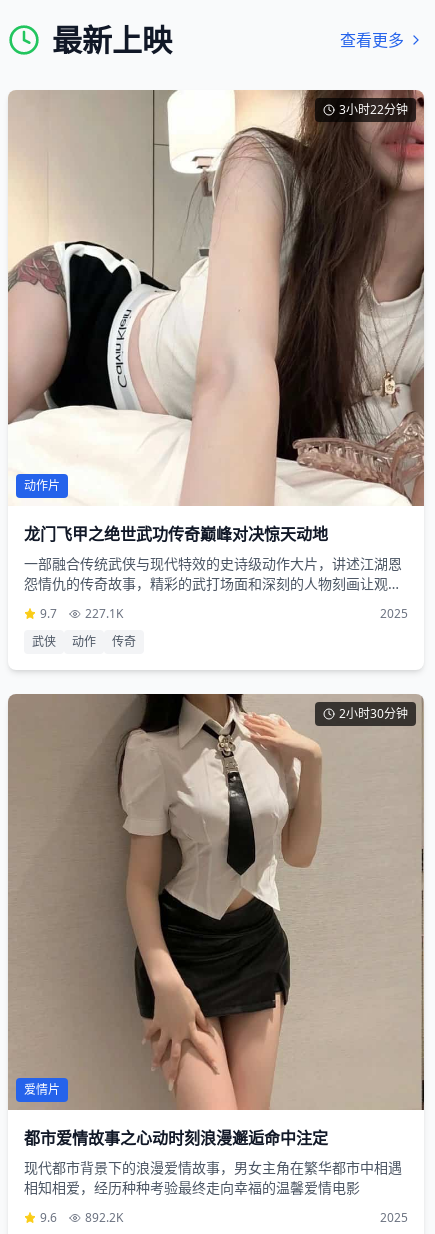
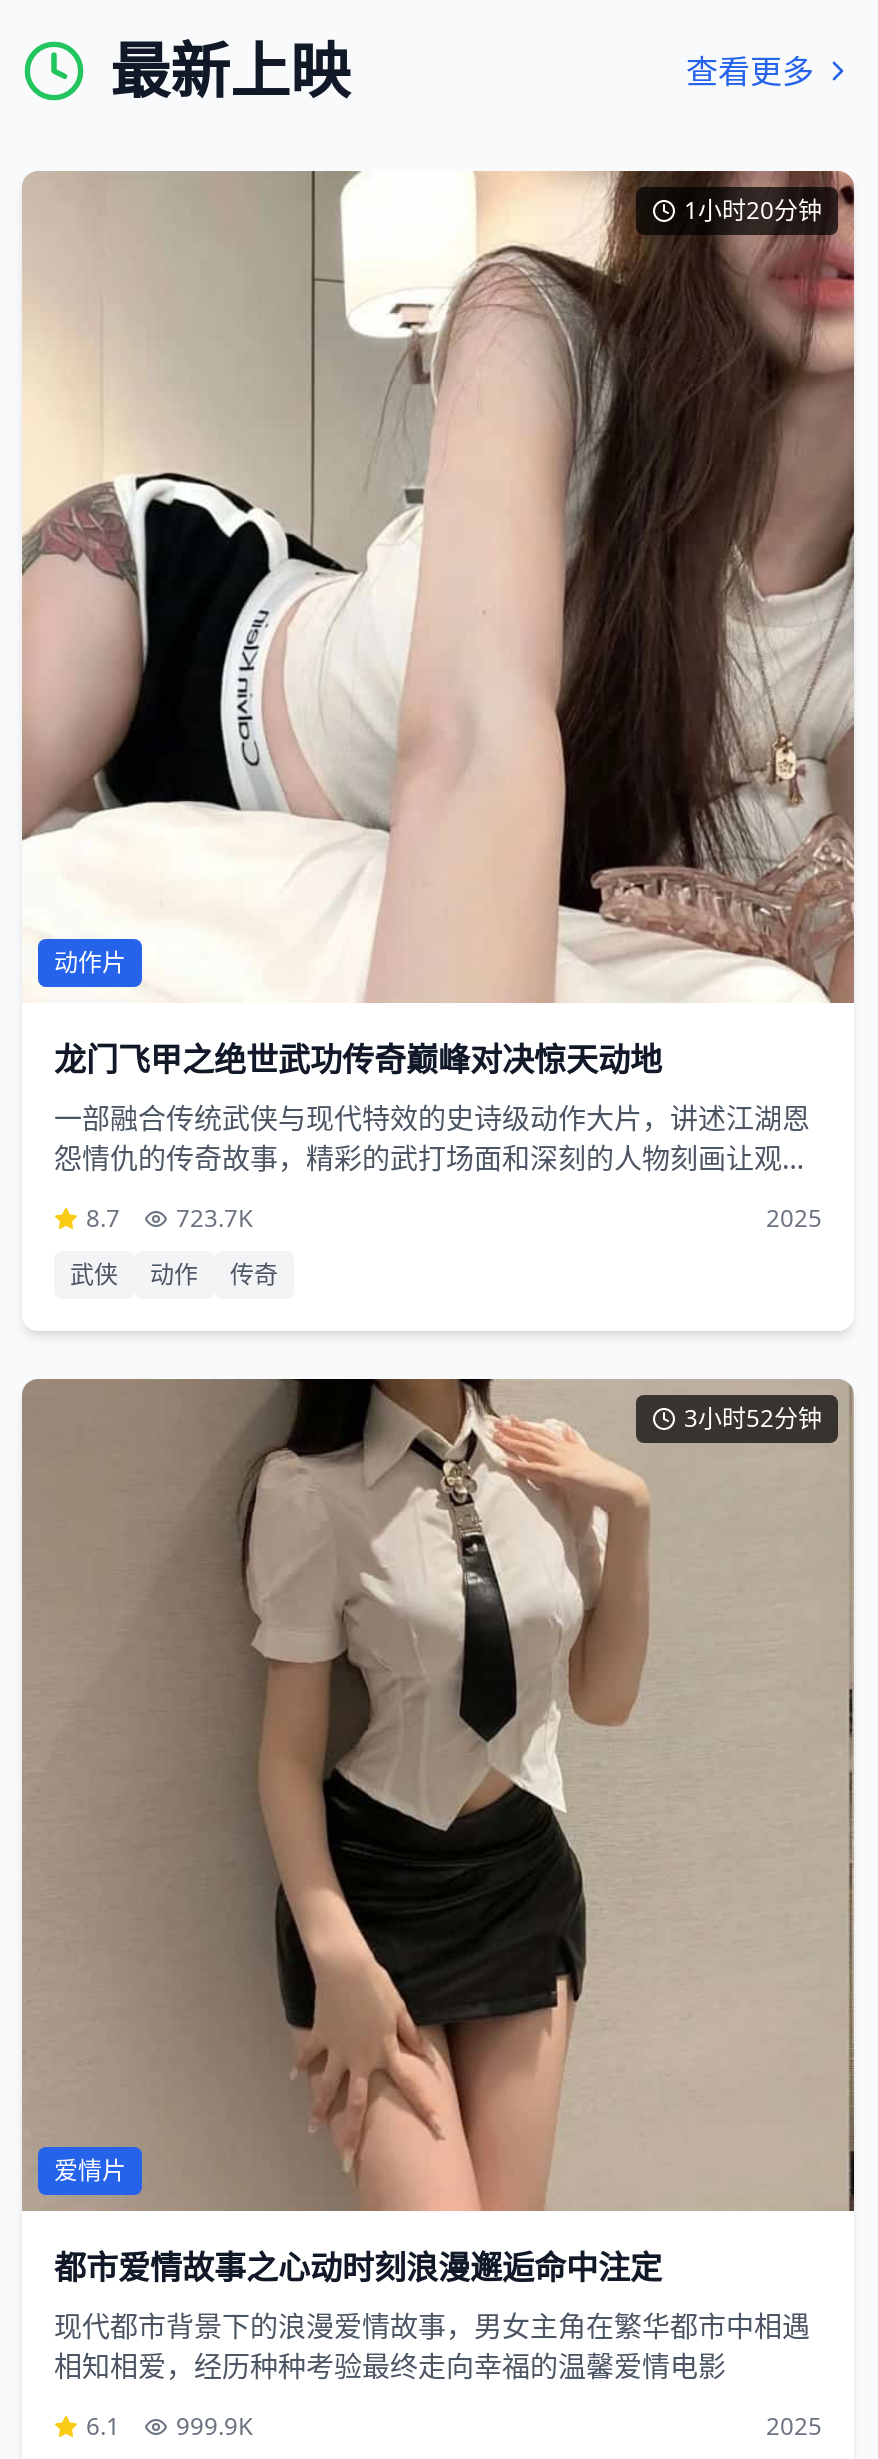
[339,101,408,118] 3小时22分钟 -> [684,192,822,226] 1小时20分钟
[40,605,123,622] 9.7 | 227.1K -> [86,1200,252,1234] 8.7 | 723.7K
[339,705,408,722] 2小时30分钟 -> [684,1400,822,1434] 3小时52分钟
[40,1209,123,1226] 9.6 | 892.2K -> [86,2408,252,2442] 6.1 | 999.9K

